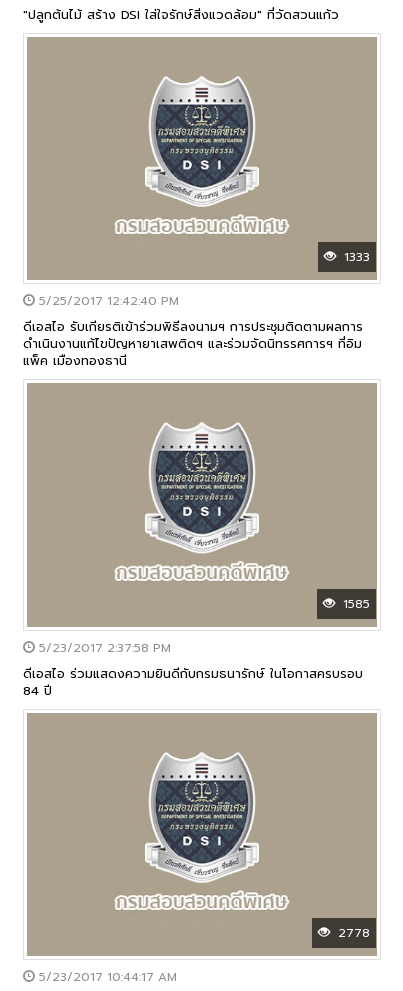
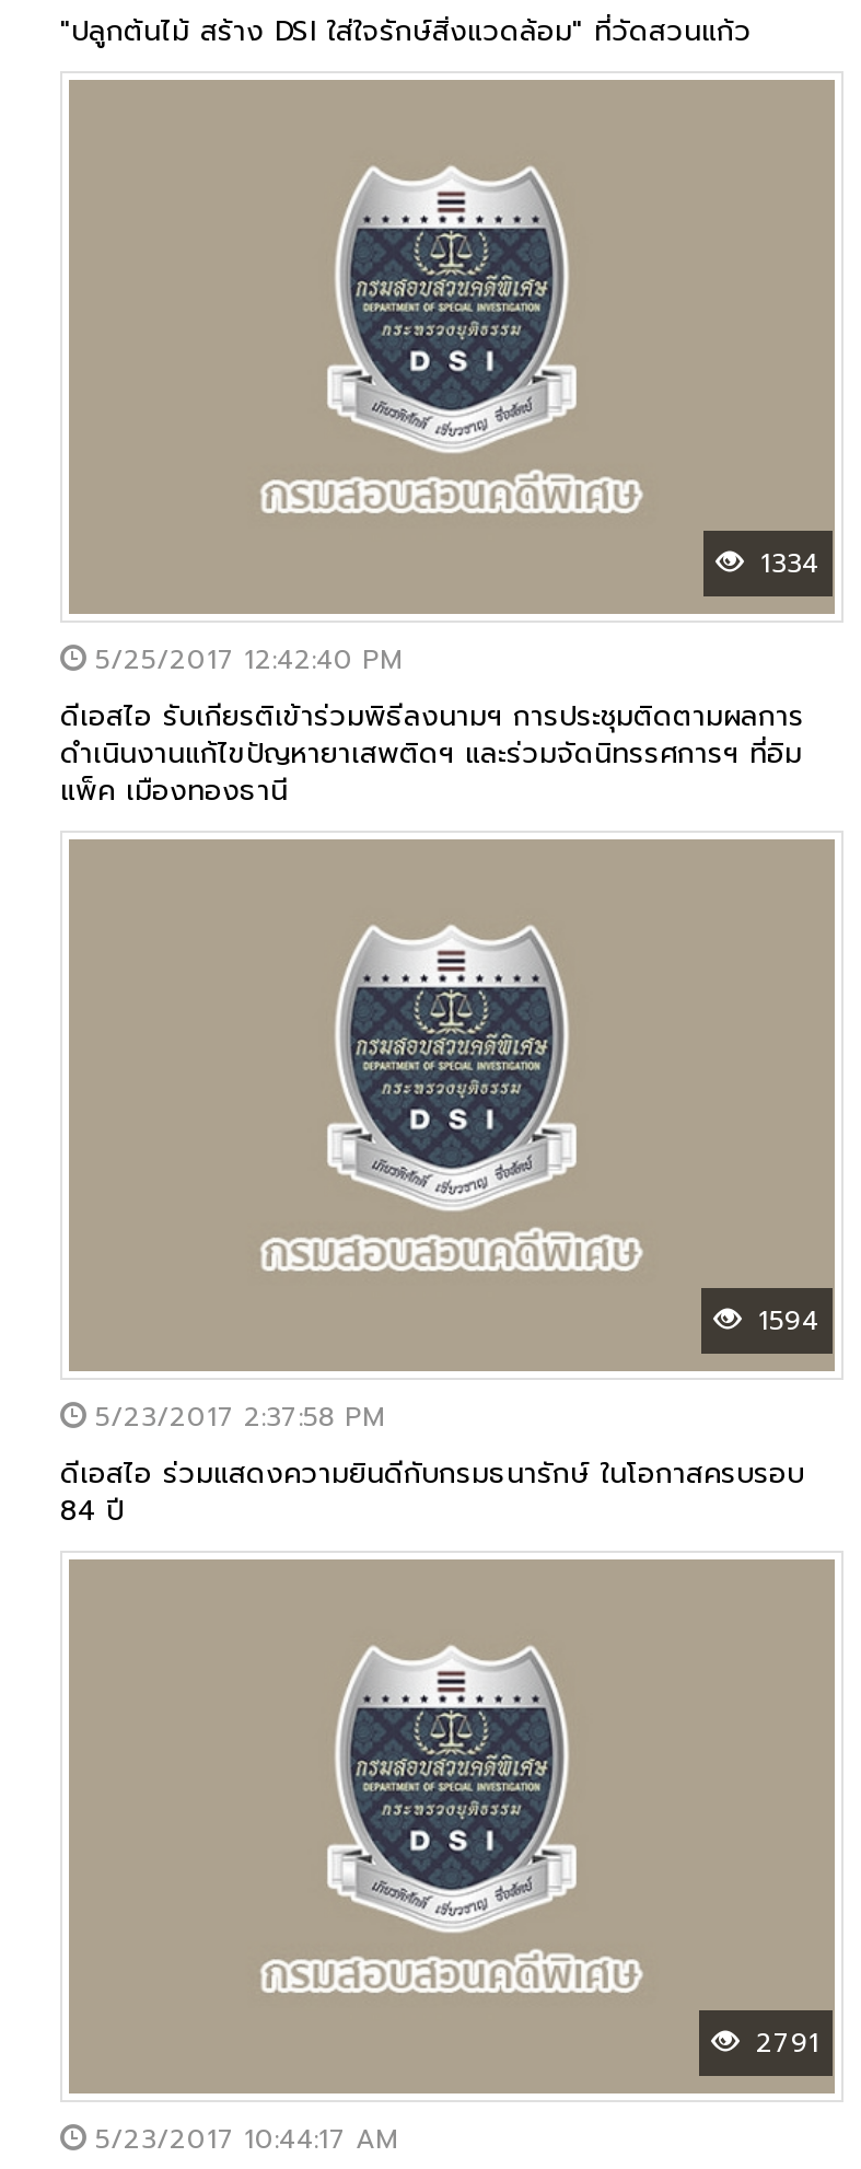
[336,248,370,266] 1333 -> [743,543,819,582] 1334
[335,595,370,613] 1585 -> [741,1301,819,1341] 1594
[330,924,370,942] 2778 -> [738,2023,819,2062] 2791

